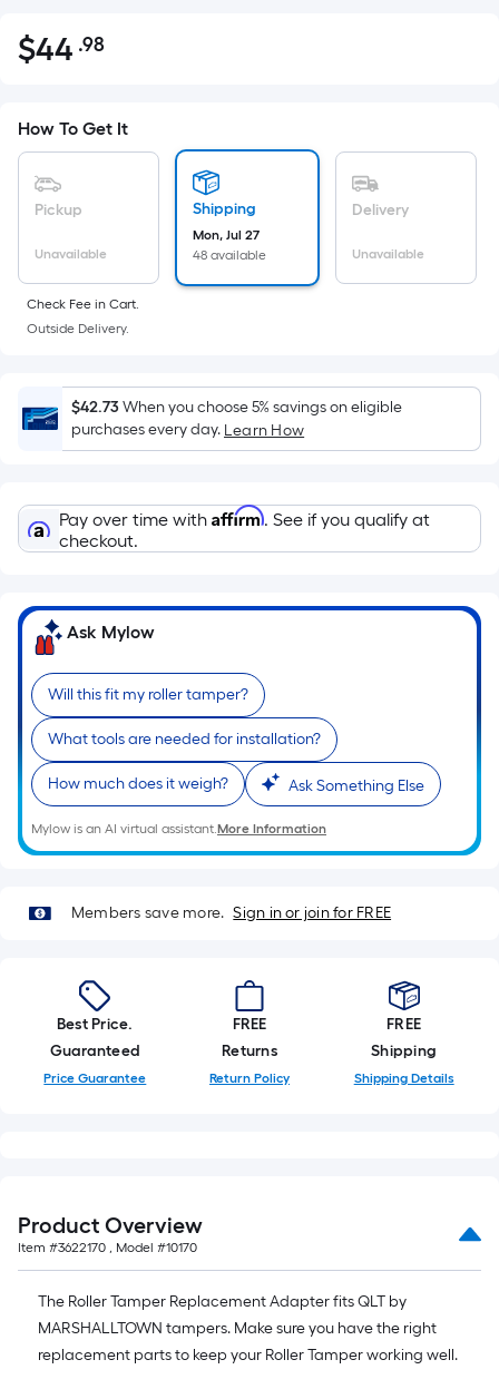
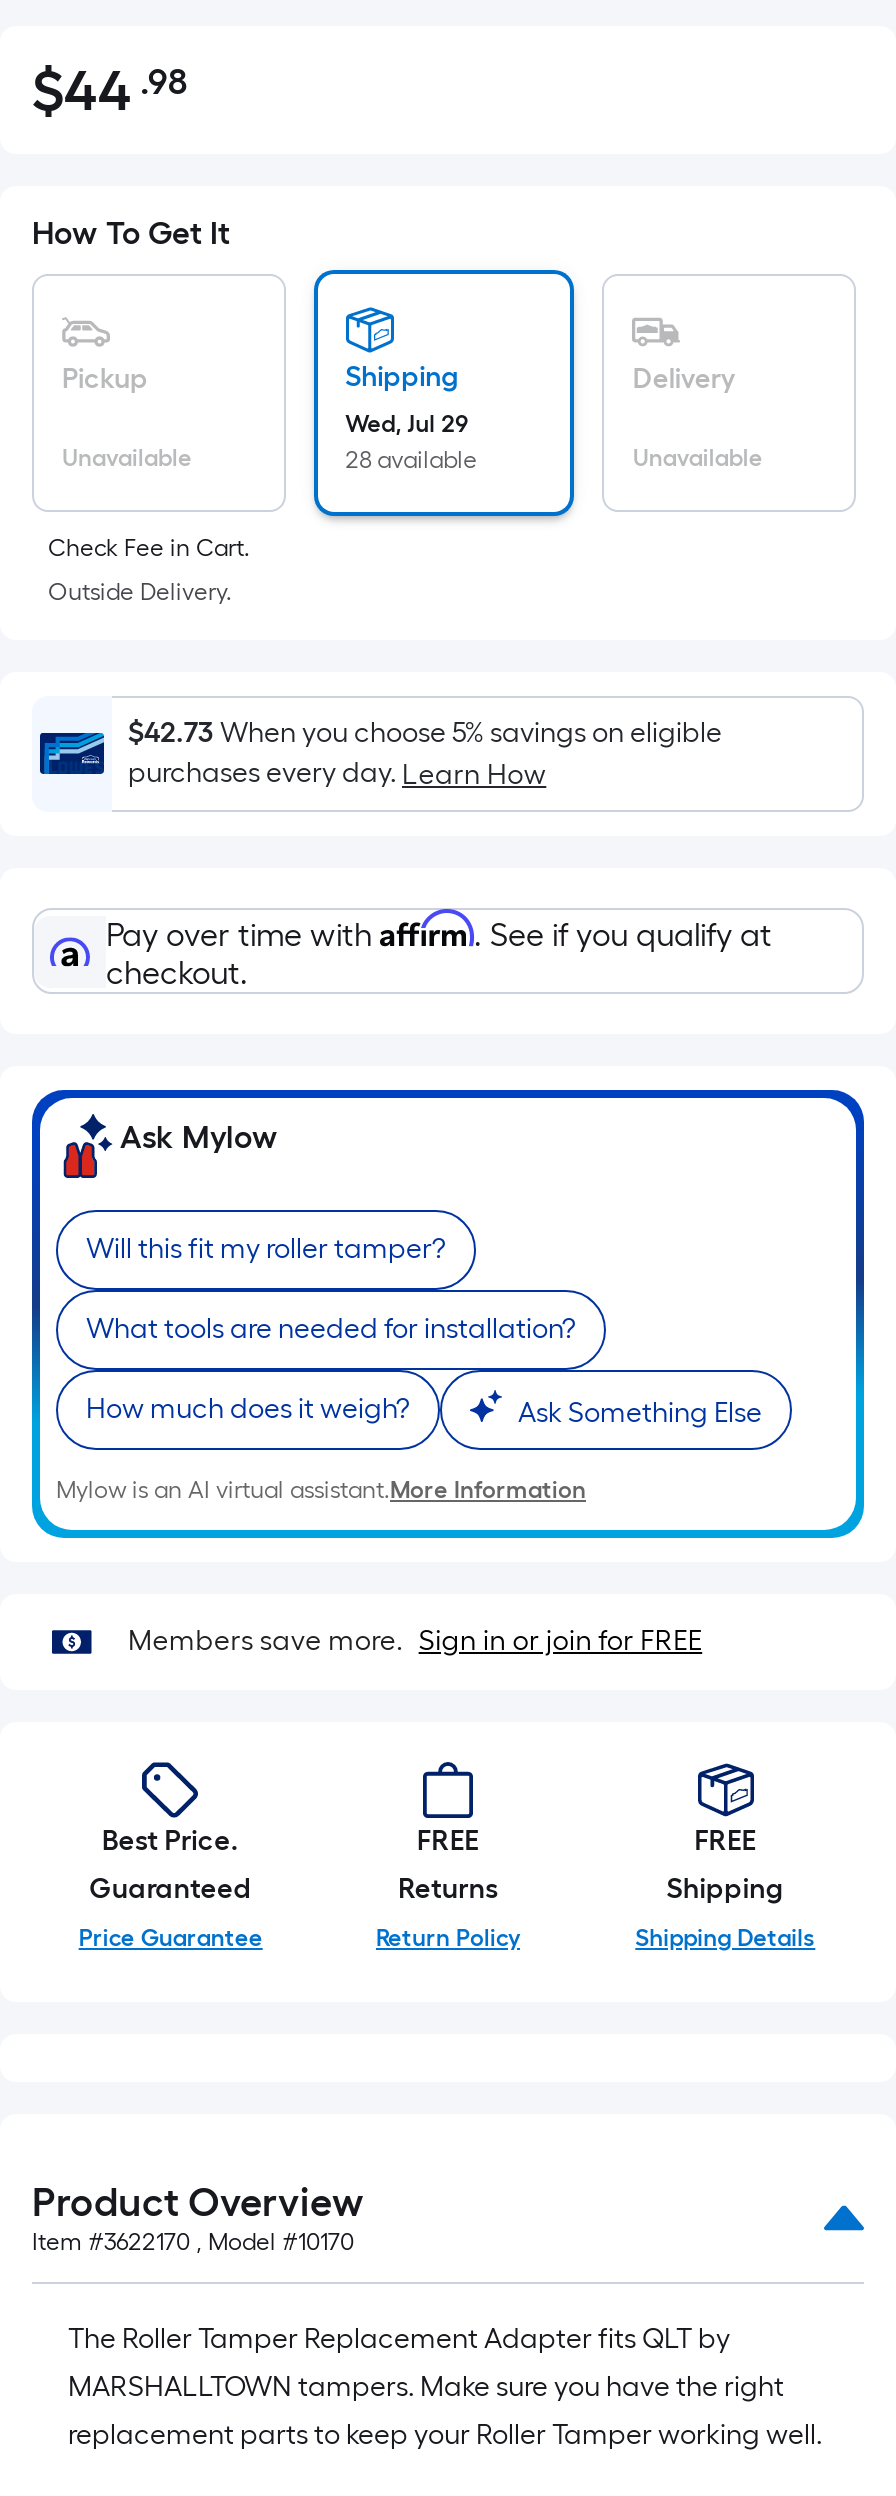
[192,227,259,243] Mon, Jul 27 -> [345,410,467,438] Wed, Jul 29
[192,247,266,263] 48 available -> [345,446,477,474] 28 available

